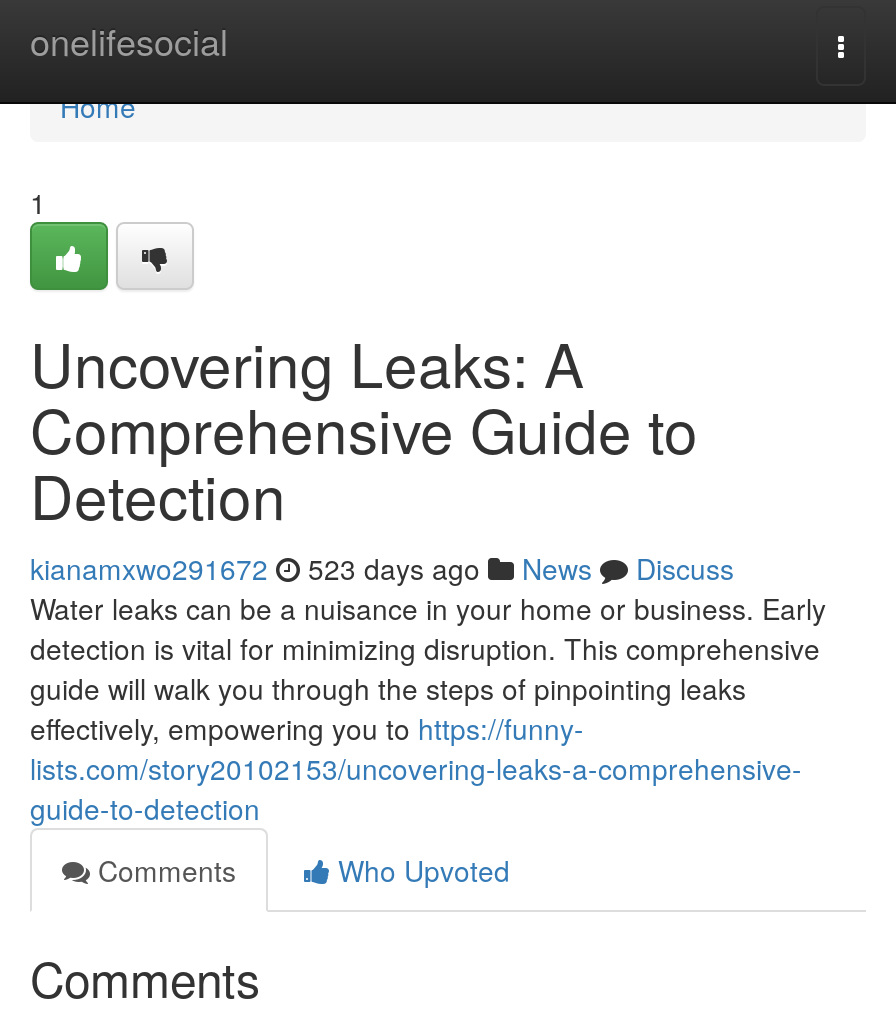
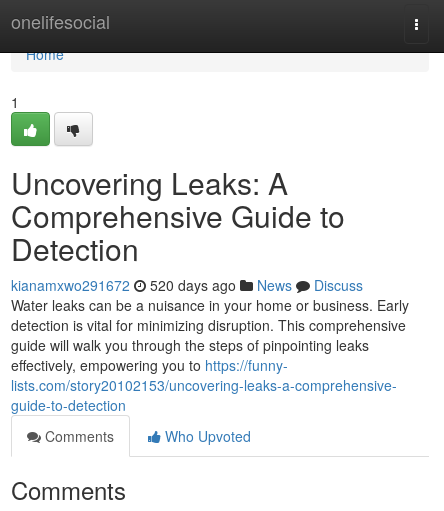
[30,548,734,588] kianamxwo291672 523 days ago News Discuss -> [11,275,363,295] kianamxwo291672 520 days ago News Discuss

